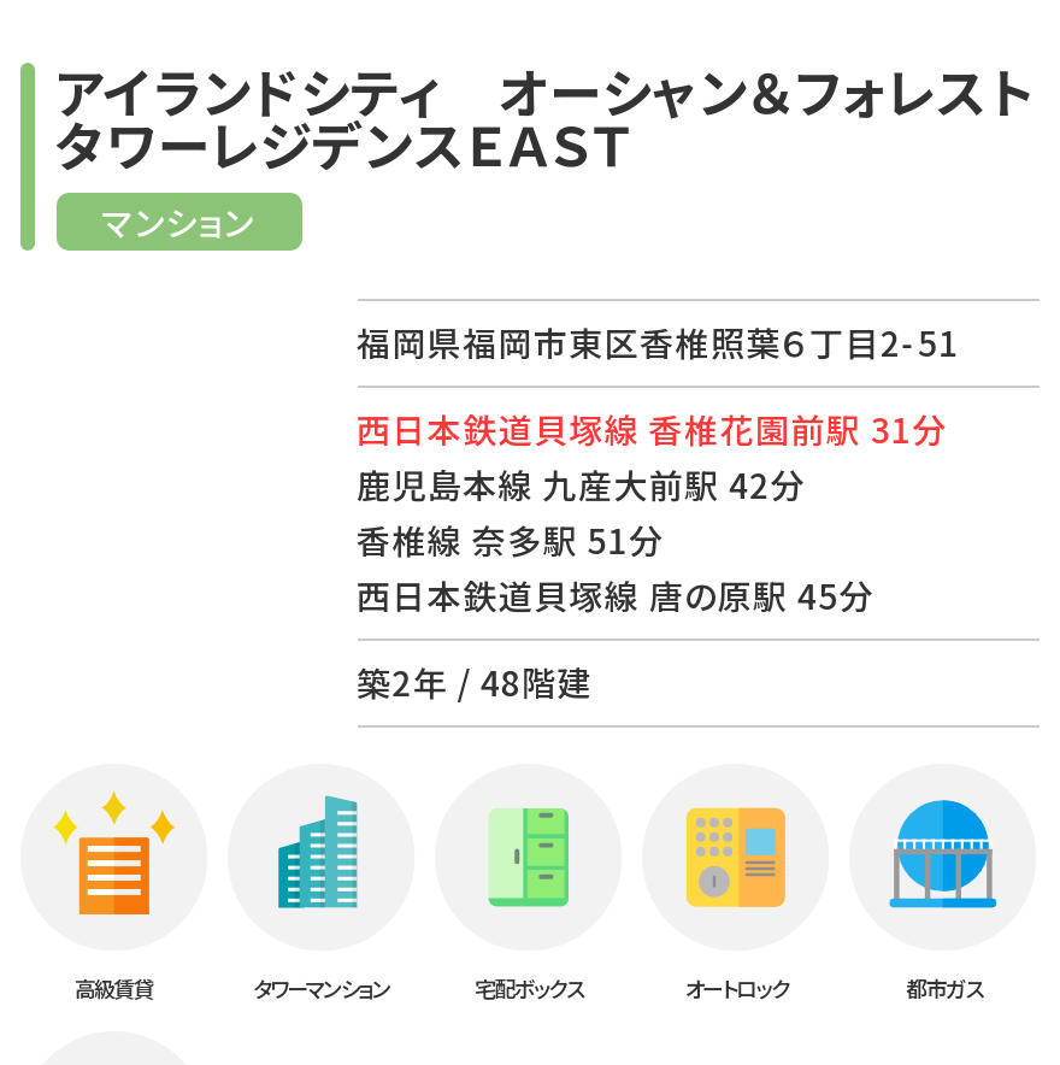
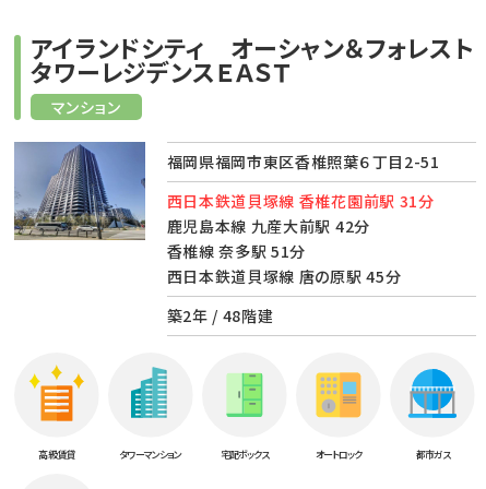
none -> [13,141,146,241] [image]

